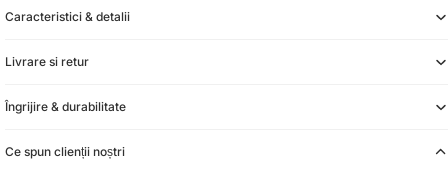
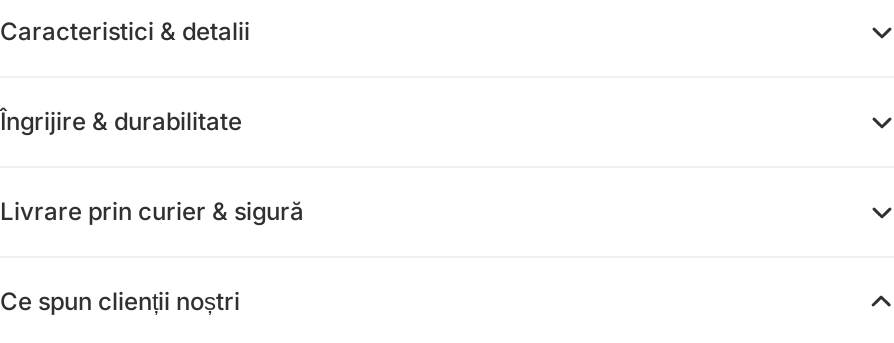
[4,53,88,68] Livrare si retur -> none
moved [4,98,125,113] -> [0,105,242,135]: Îngrijire & durabilitate
none -> [0,195,304,225] Livrare prin curier & sigură

